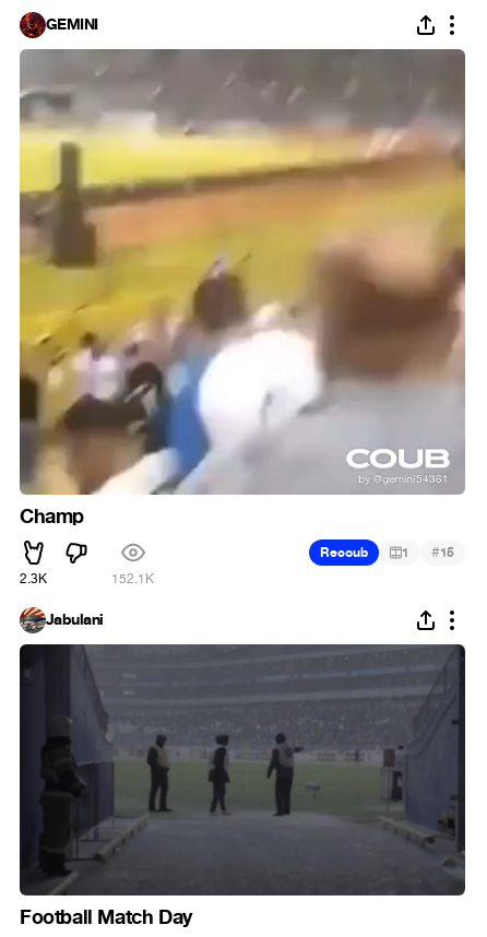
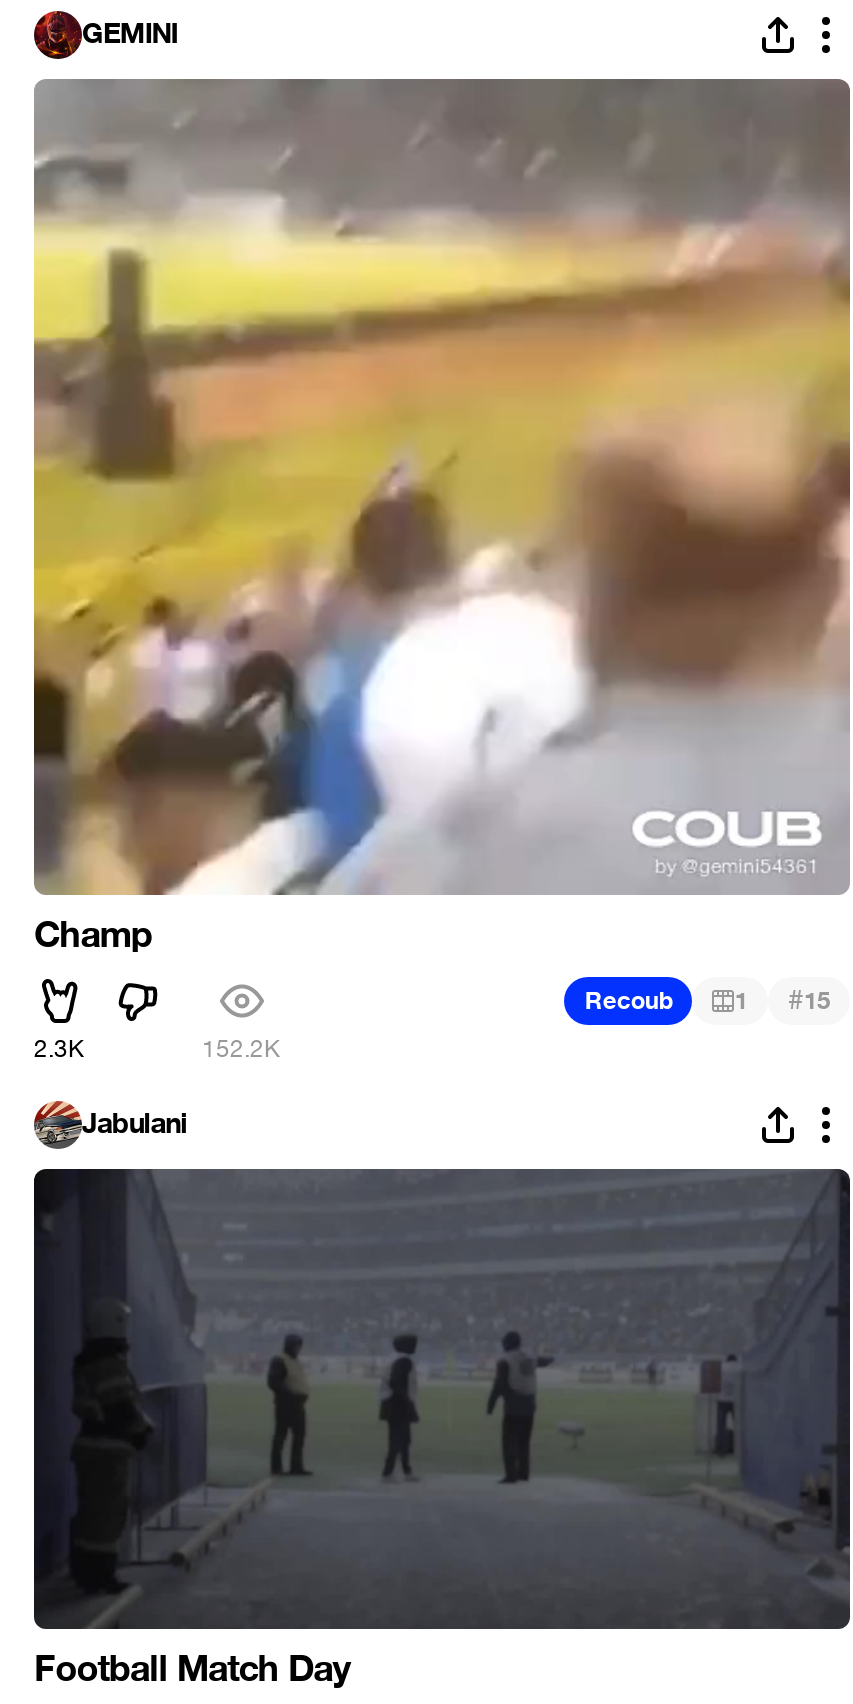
[111,570,154,588] 152.1K -> [202,1033,280,1065] 152.2K

